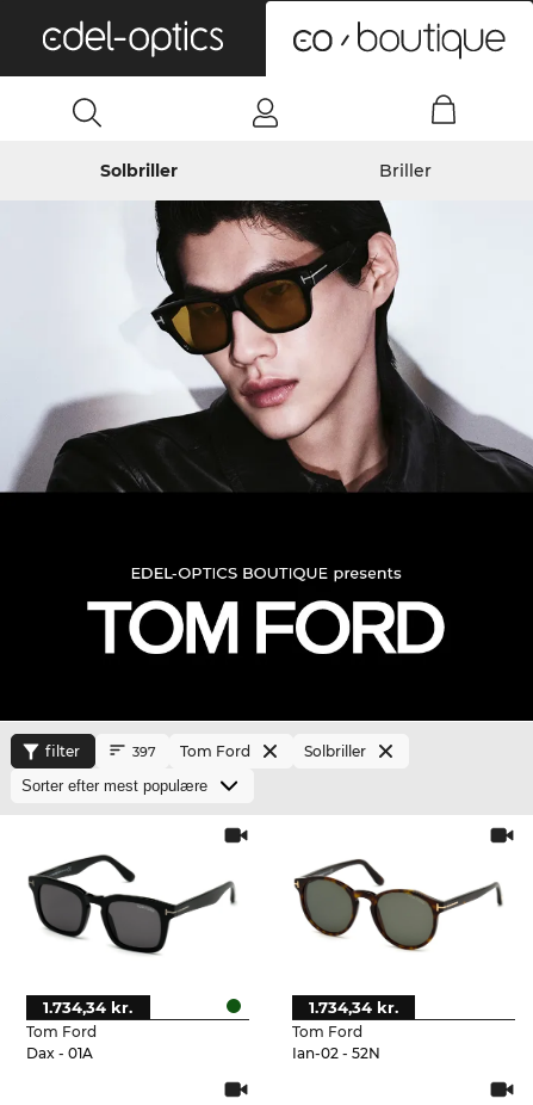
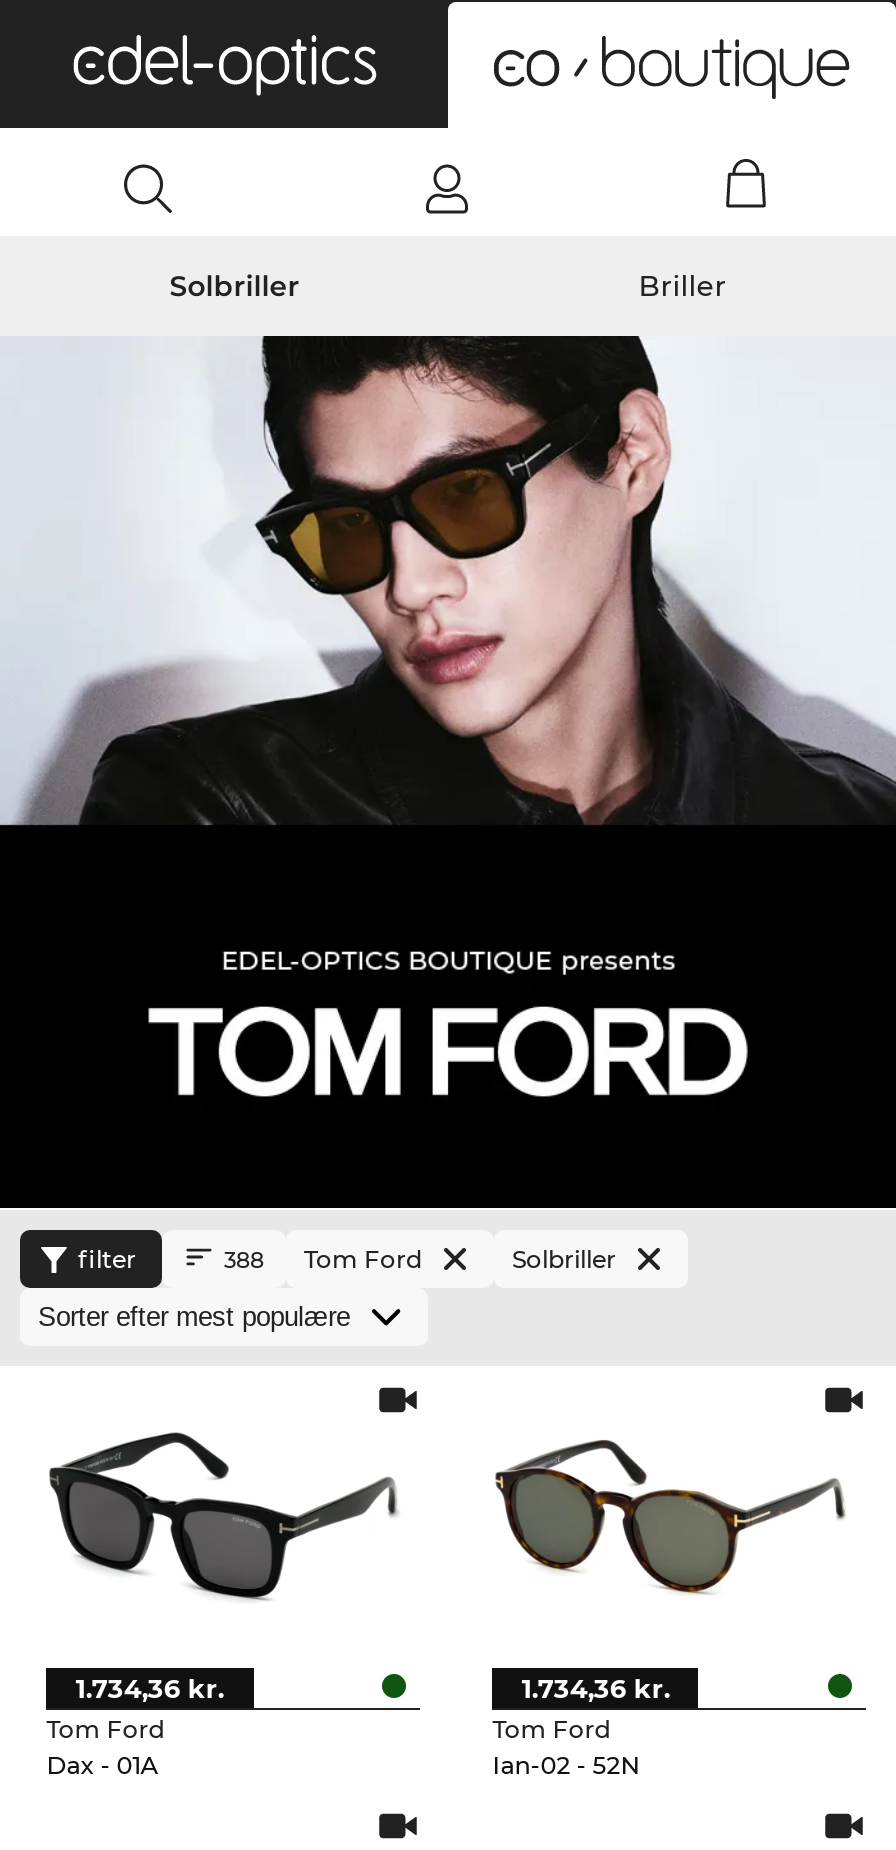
[132,742,250,760] 397 Tom Ford -> [224,1244,422,1274] 388 Tom Ford
[43,998,133,1017] 1.734,34 kr. -> [76,1673,224,1705] 1.734,36 kr.
[309,998,399,1017] 1.734,34 kr. -> [522,1673,670,1705] 1.734,36 kr.

